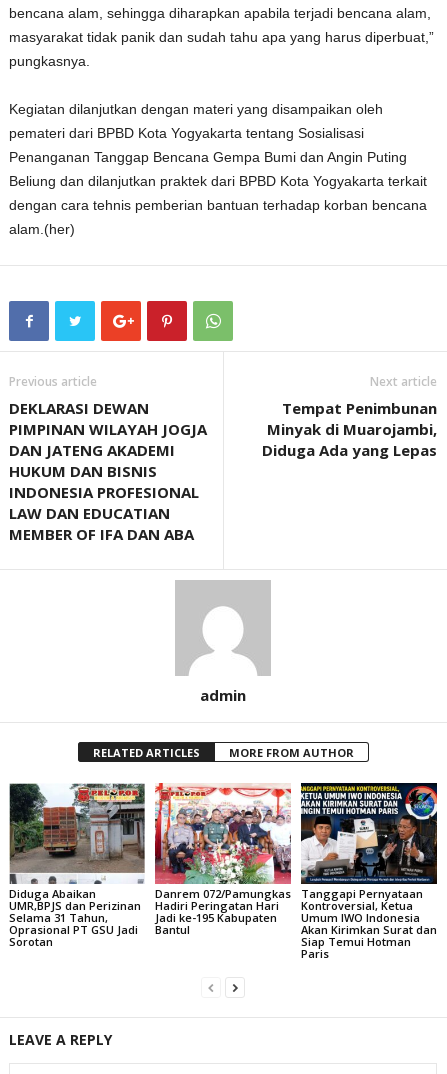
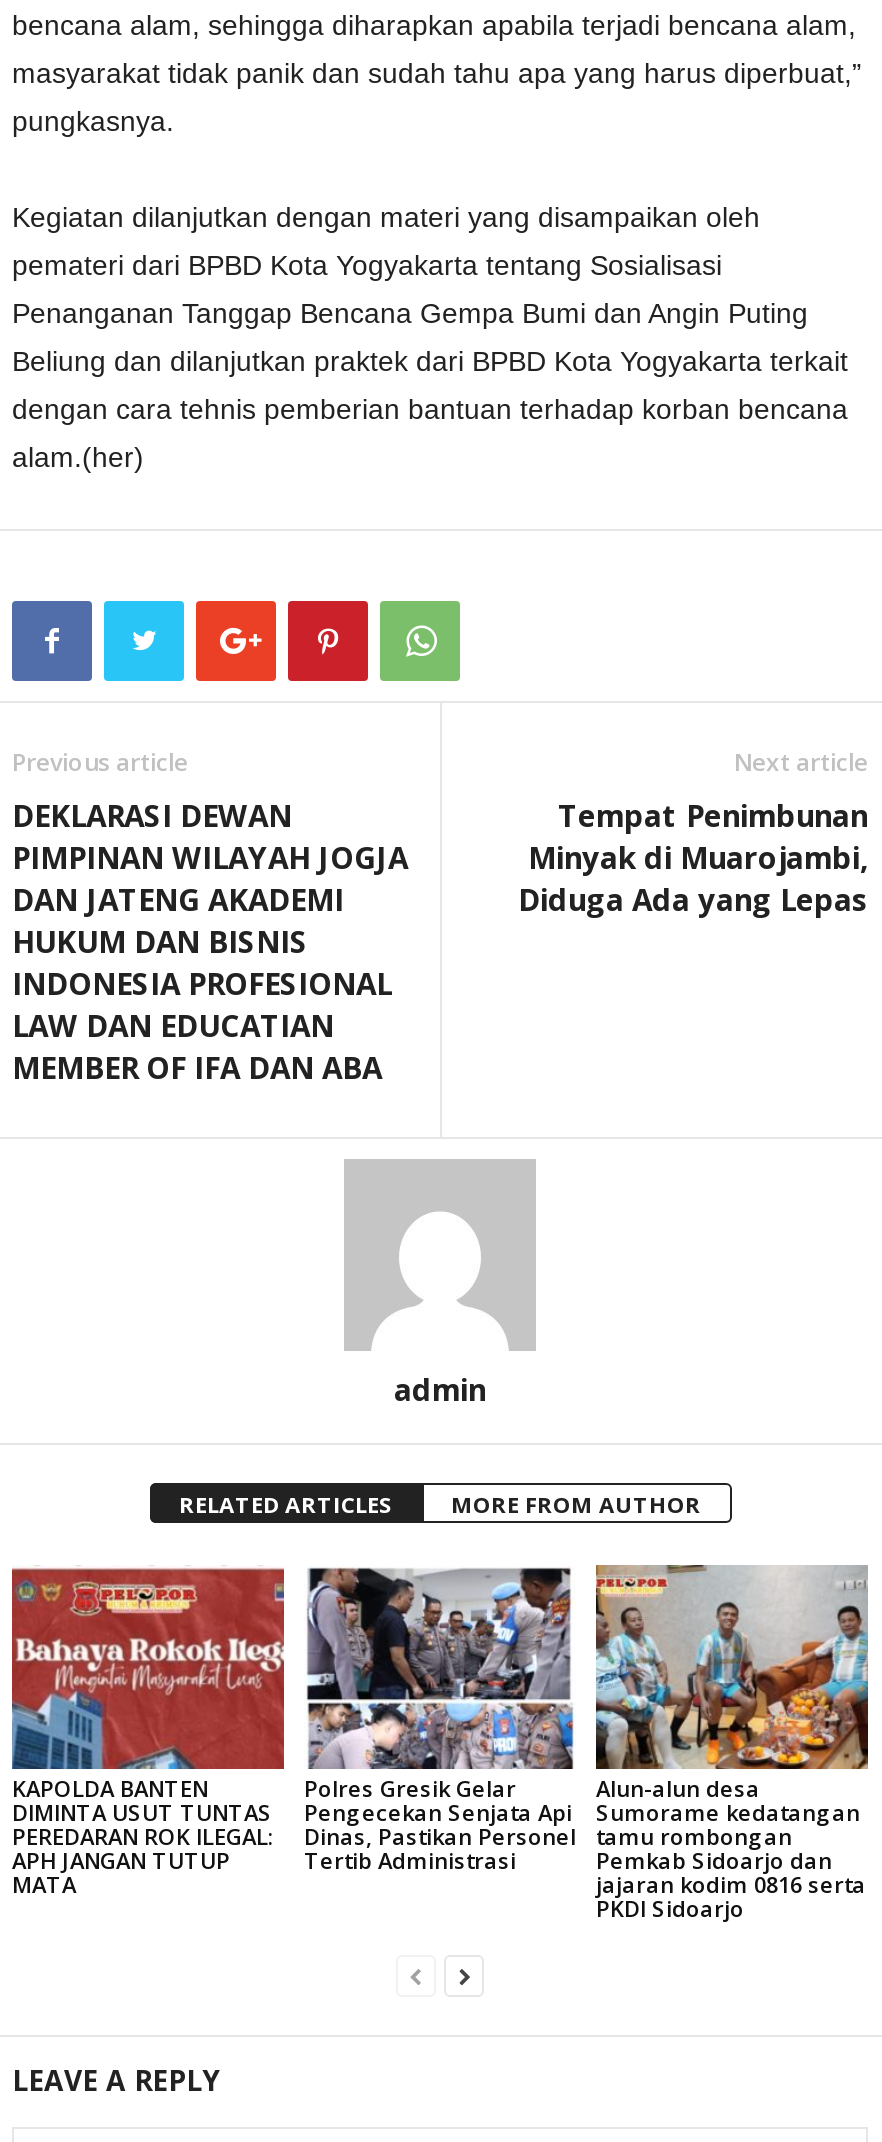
[9,783,146,949] [image] | Diduga Abaikan | UMR,BPJS dan Perizinan | Selama 31 Tahun, | Oprasional PT GSU Jadi | Sorotan -> [10,1566,286,1899] [image] | KAPOLDA BANTEN | DIMINTA USUT TUNTAS | PEREDARAN ROK ILEGAL: | APH JANGAN TUTUP | MATA
[154,782,292,937] [image] | Danrem 072/Pamungkas | Hadiri Peringatan Hari | Jadi ke-195 Kabupaten | Bantul -> [304,1566,576,1875] [image] | Polres Gresik Gelar | Pengecekan Senjata Api | Dinas, Pastikan Personel | Tertib Administrasi
[300,782,438,961] [image] | Tanggapi Pernyataan | Kontroversial, Ketua | Umum IWO Indonesia | Akan Kirimkan Surat dan | Siap Temui Hotman | Paris -> [594,1564,870,1923] [image] | Alun-alun desa | Sumorame kedatangan | tamu rombongan | Pemkab Sidoarjo dan | jajaran kodim 0816 serta | PKDI Sidoarjo

